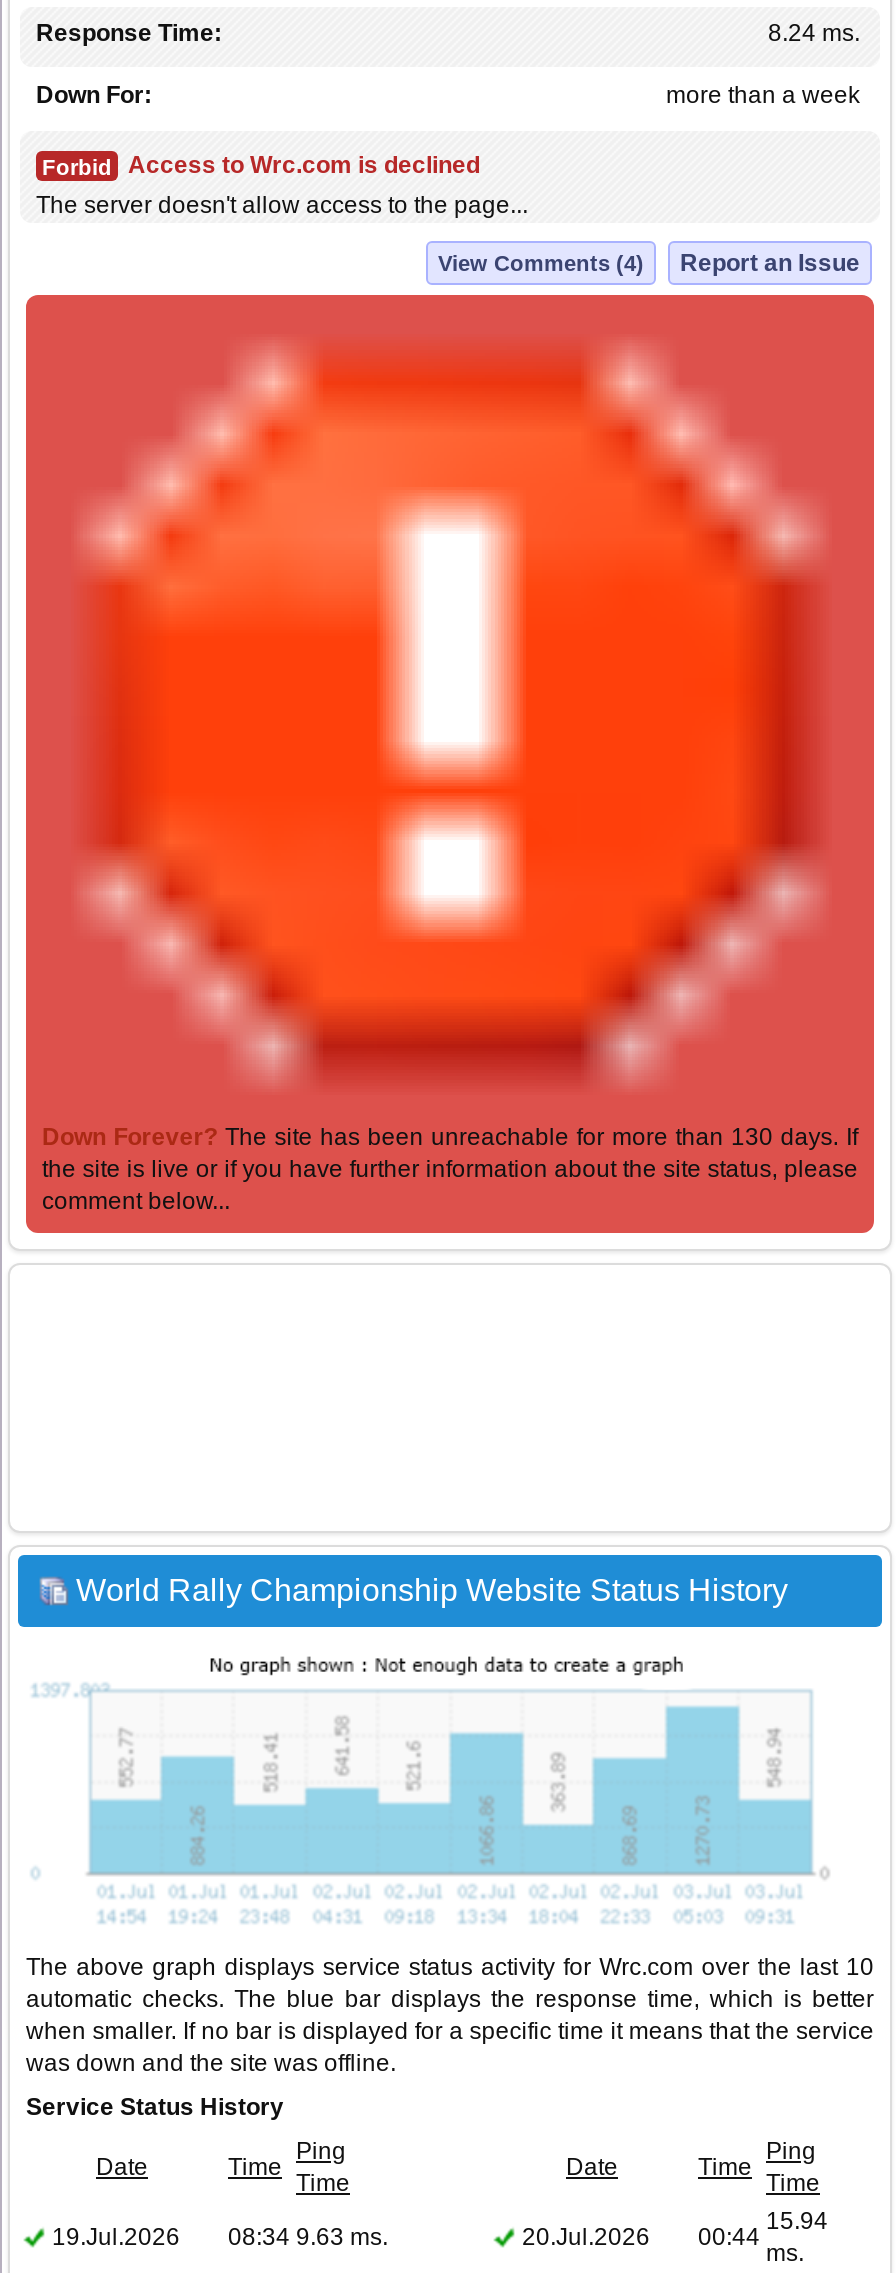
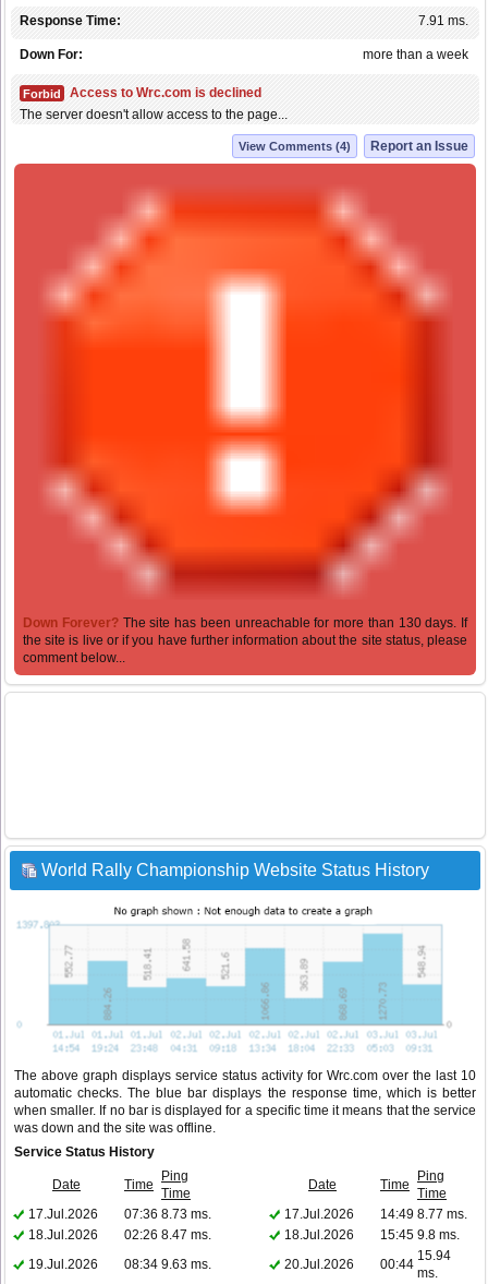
[768,20,860,48] 8.24 ms. -> [418,14,468,29] 7.91 ms.
none -> [28,1207,467,1243] 17.Jul.2026 | 07:36 8.73 ms. | 17.Jul.2026 | 14:49 8.77 ms. | 18.Jul.2026 | 02:26 8.47 ms. | 18.Jul.2026 | 15:45 9.8 ms.

